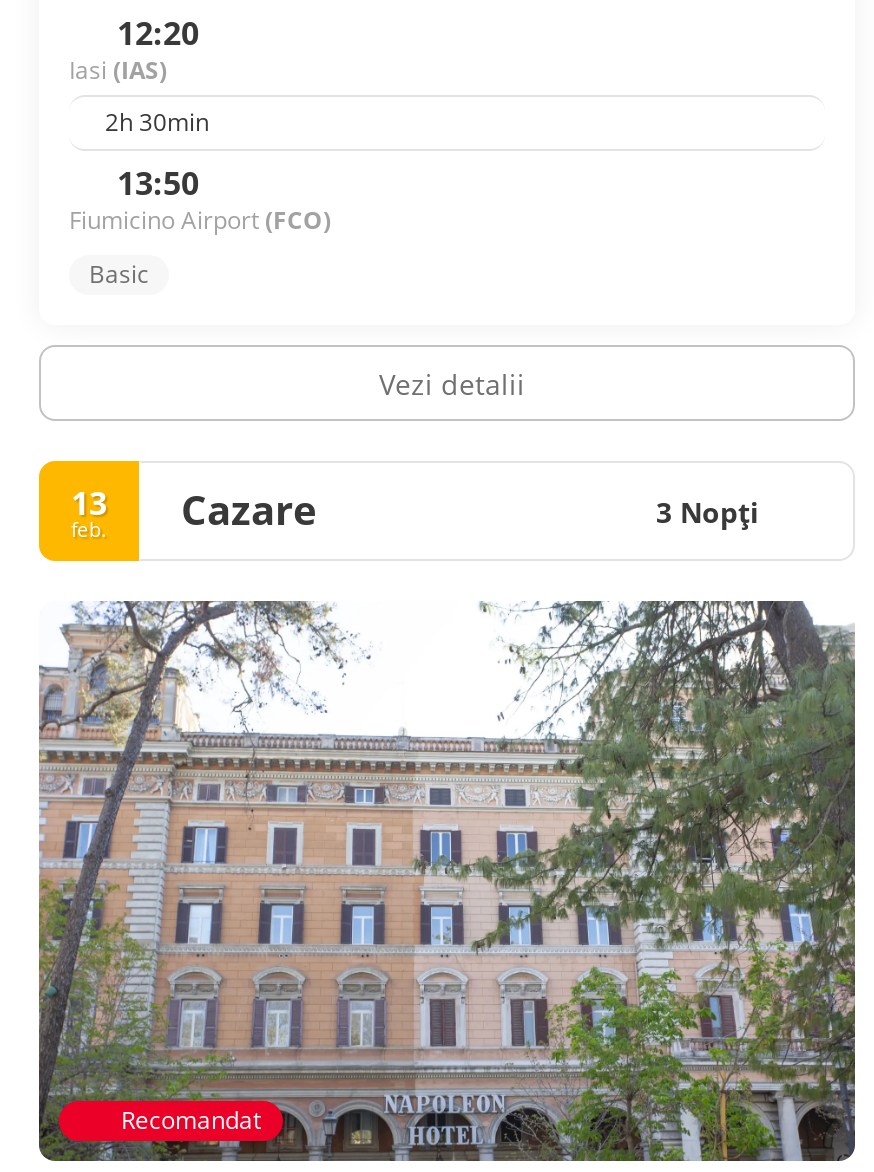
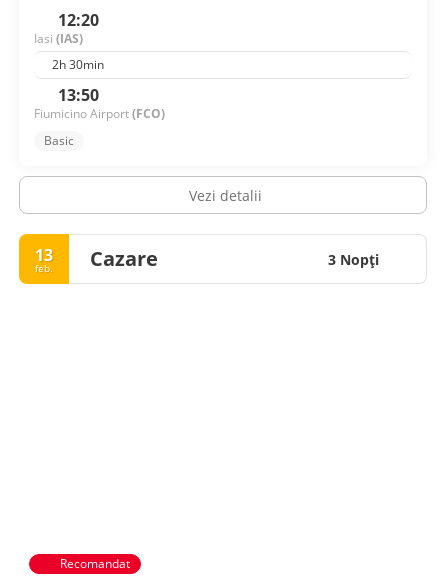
[37,599,857,1163] [image] -> none

